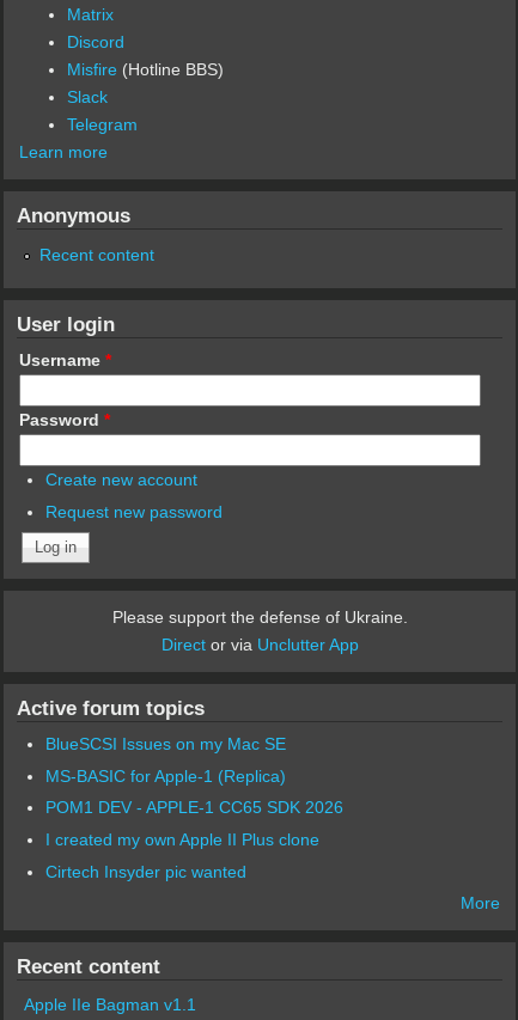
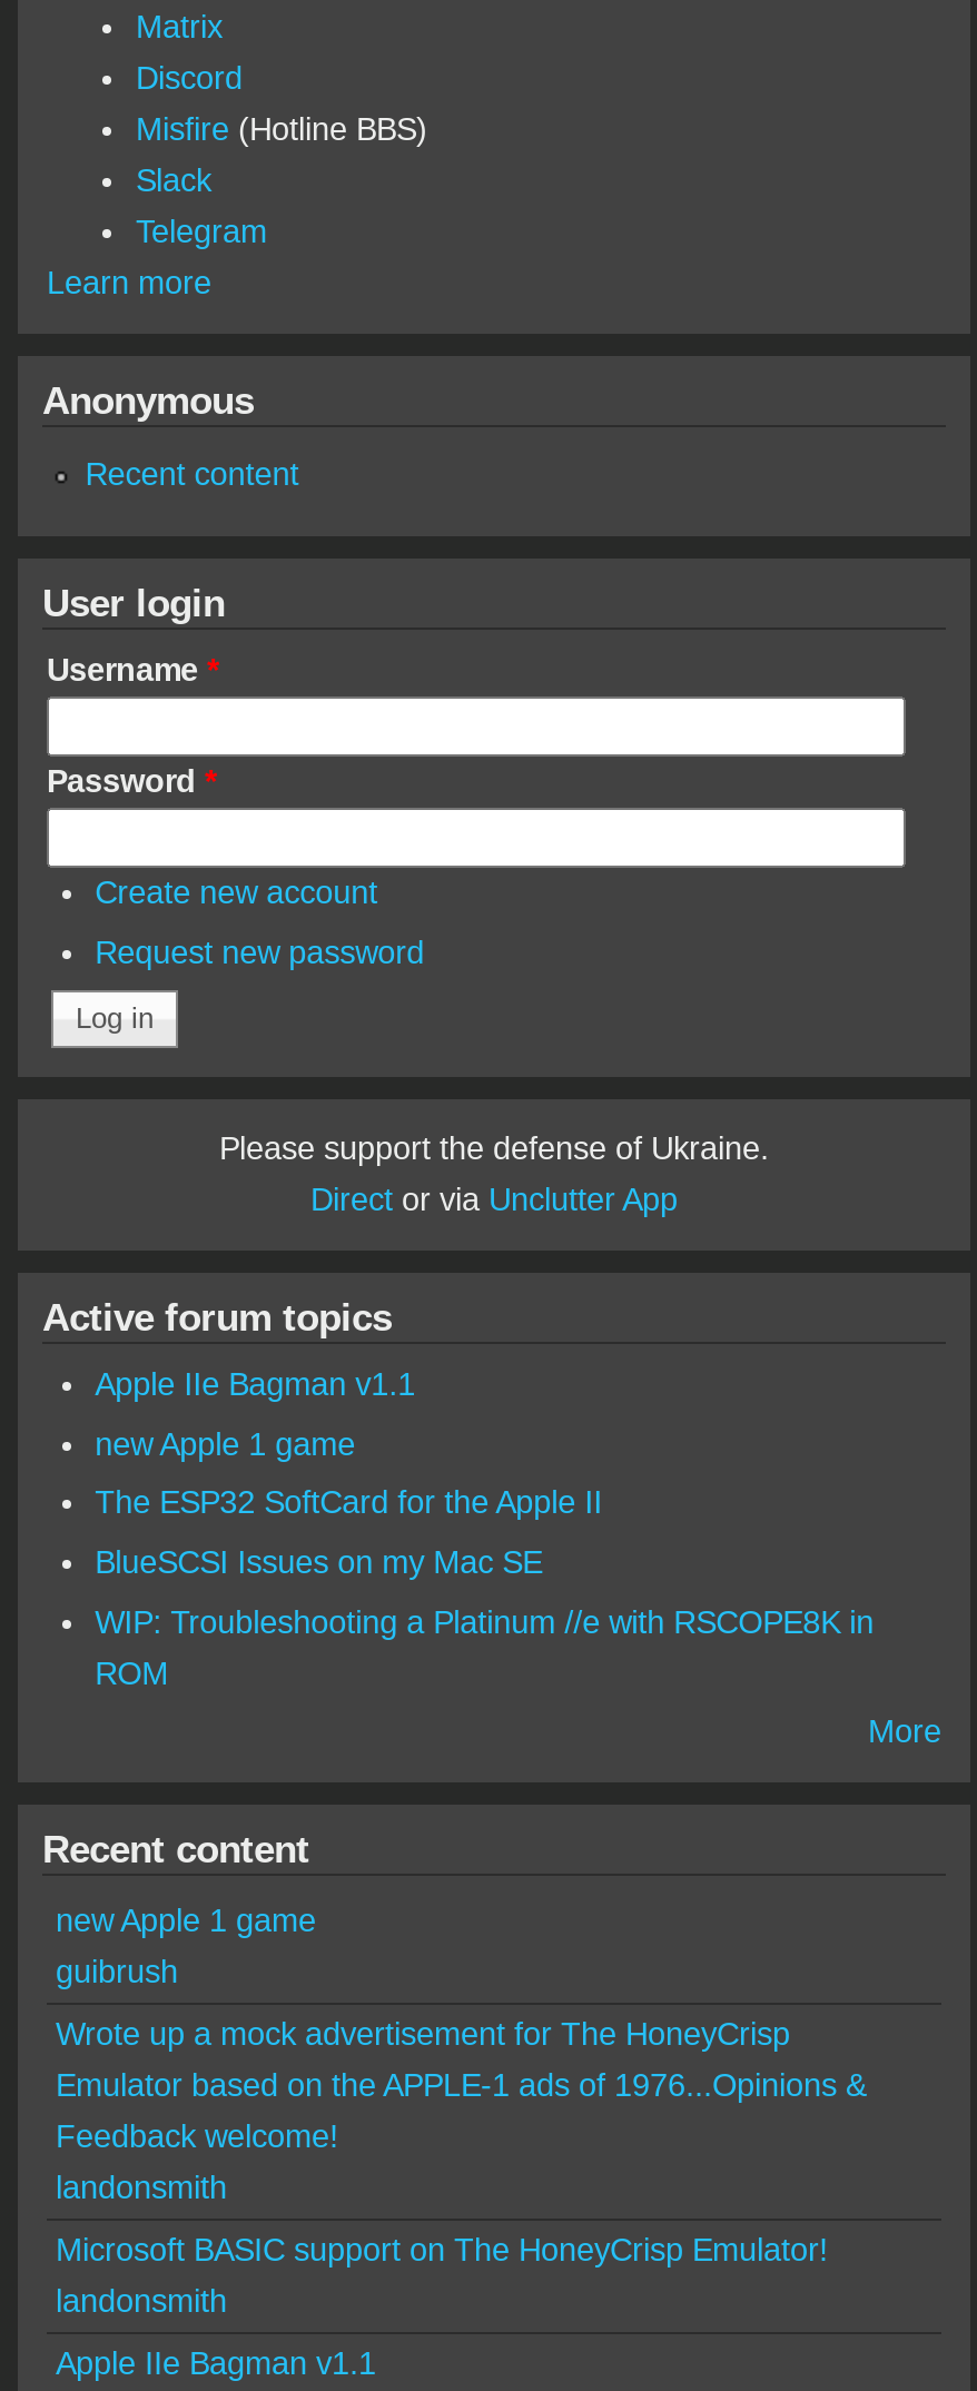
none -> [95,1367,602,1521] Apple IIe Bagman v1.1 | new Apple 1 game | The ESP32 SoftCard for the Apple II
[45,766,343,881] MS-BASIC for Apple-1 (Replica) | POM1 DEV - APPLE-1 CC65 SDK 2026 | I created my own Apple II Plus clone | Cirtech Insyder pic wanted -> [95,1604,874,1691] WIP: Troubleshooting a Platinum //e with RSCOPE8K in | ROM
none -> [56,1903,866,2319] new Apple 1 game | guibrush | Wrote up a mock advertisement for The HoneyCrisp | Emulator based on the APPLE-1 ads of 1976...Opinions & | Feedback welcome! | landonsmith | Microsoft BASIC support on The HoneyCrisp Emulator! | landonsmith

